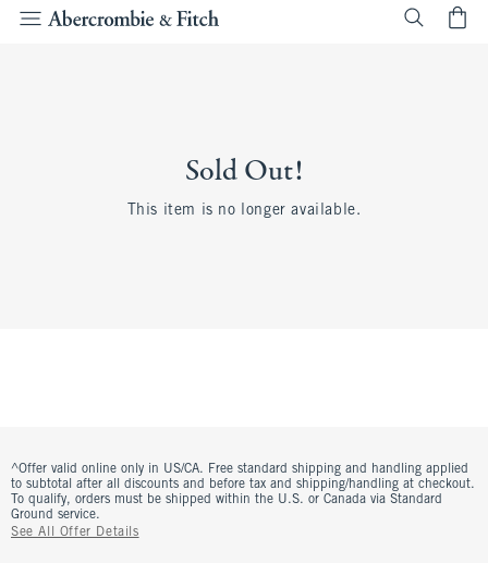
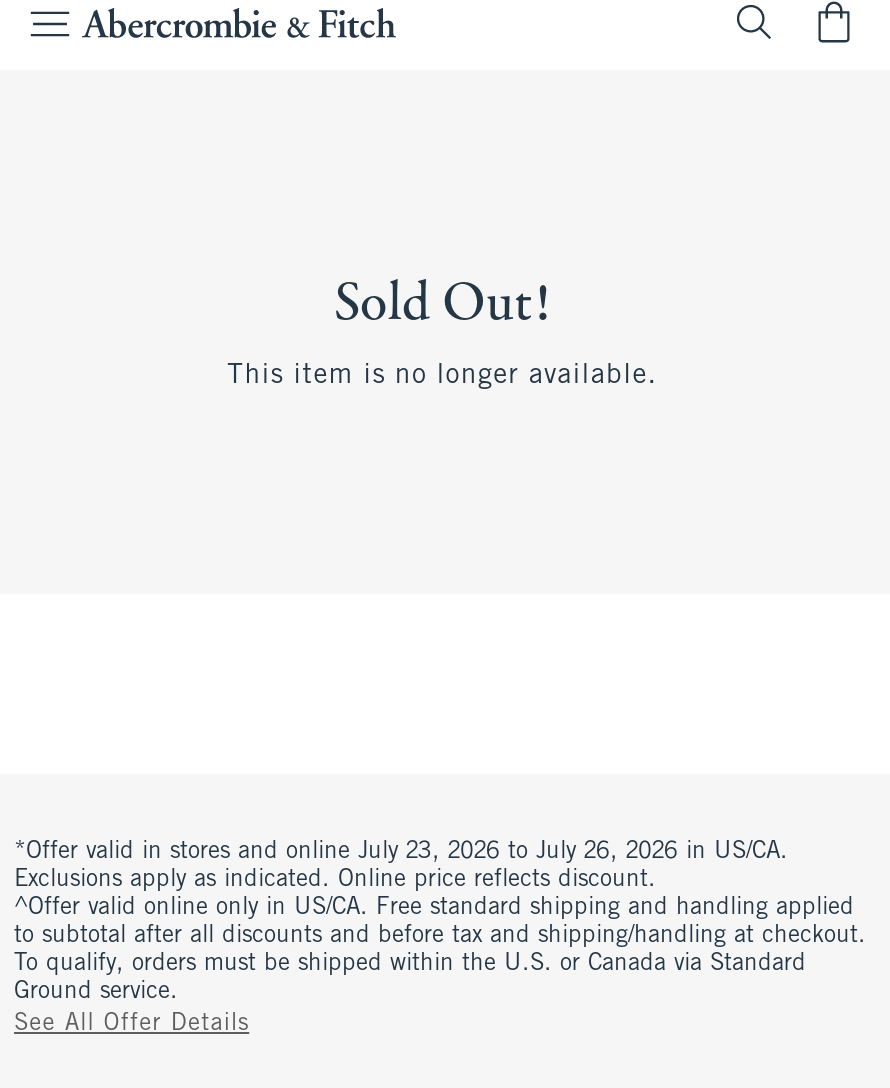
none -> [14,840,788,892] *Offer valid in stores and online July 23, 2026 to July 26, 2026 in US/CA. | Exclusions apply as indicated. Online price reflects discount.

